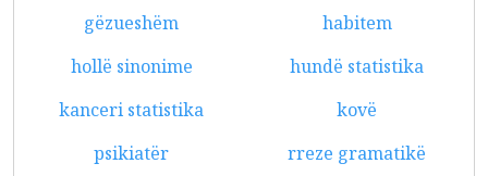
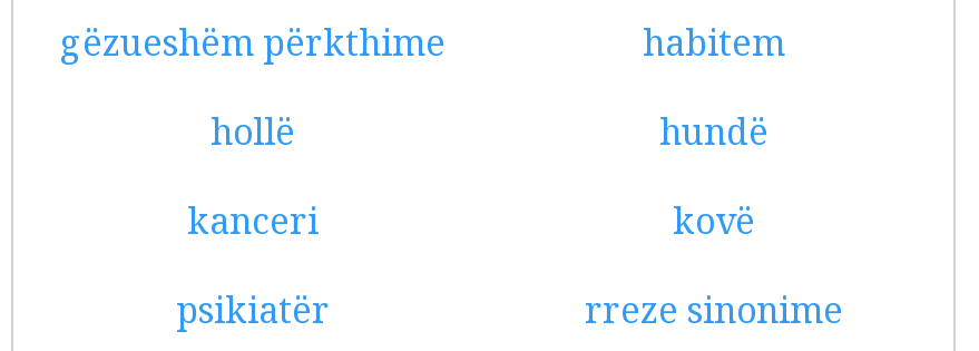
[84,11,179,35] gëzueshëm -> [60,18,446,67] gëzueshëm përkthime
[70,54,424,78] hollë sinonime | hundë statistika -> [211,107,768,156] hollë | hundë
[59,98,204,122] kanceri statistika -> [187,196,319,245] kanceri
[288,141,426,165] rreze gramatikë -> [585,285,843,334] rreze sinonime

